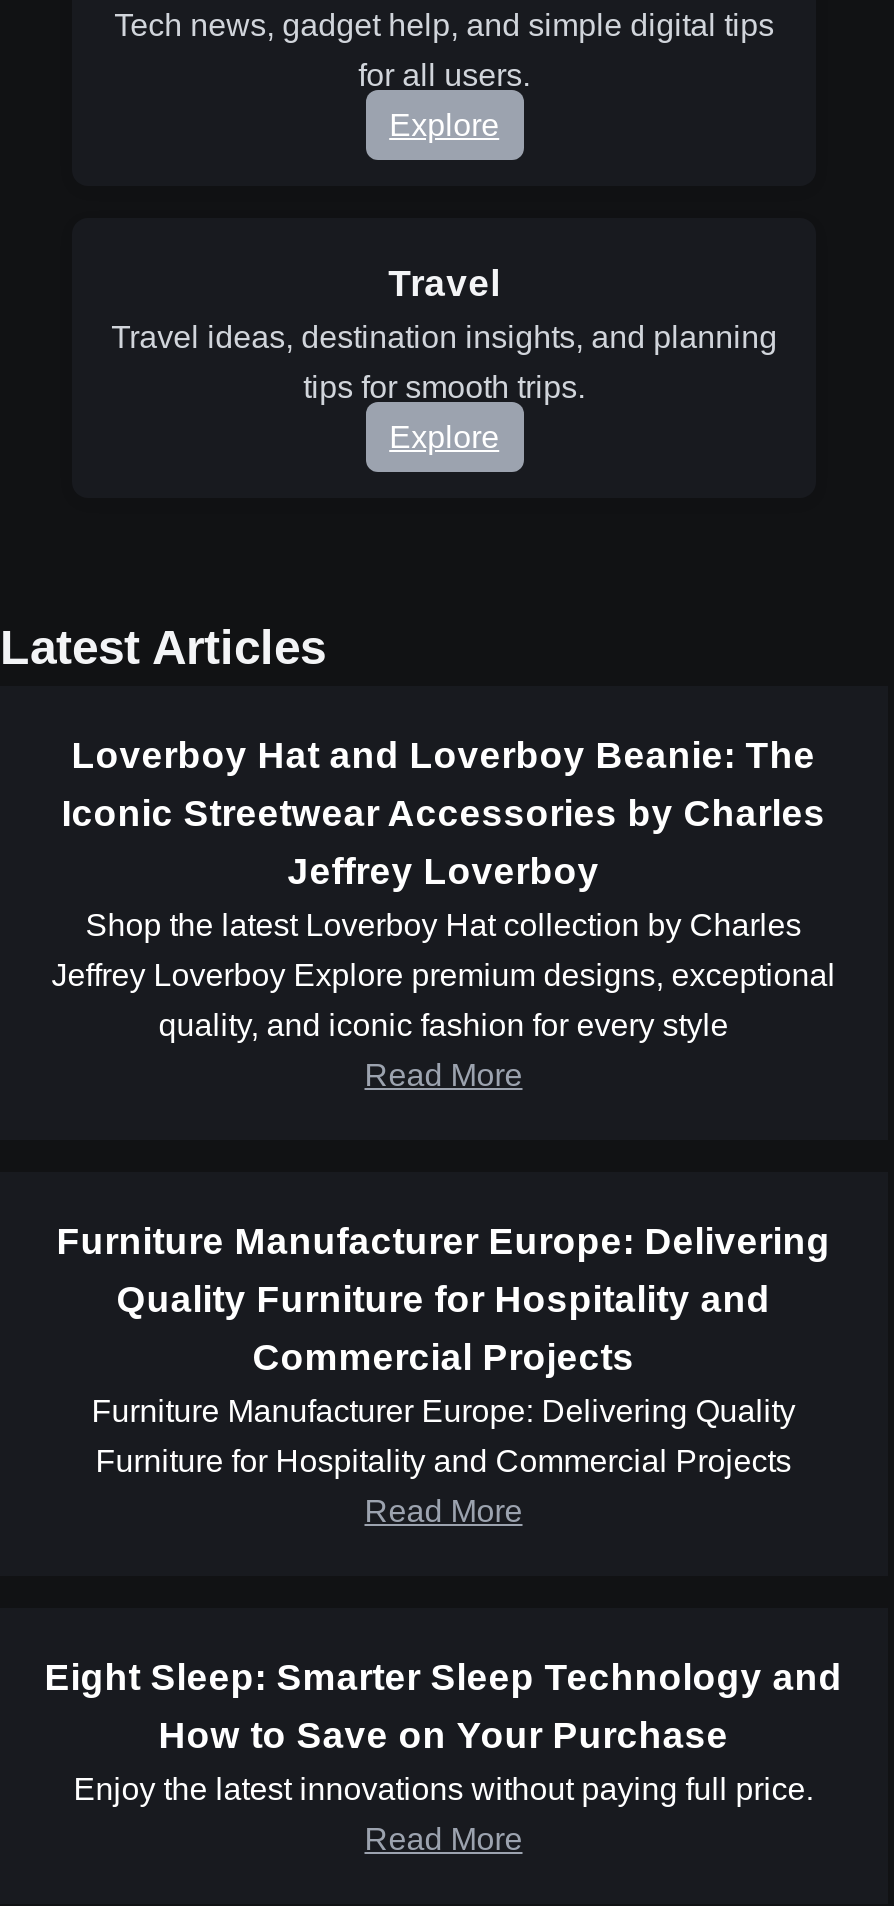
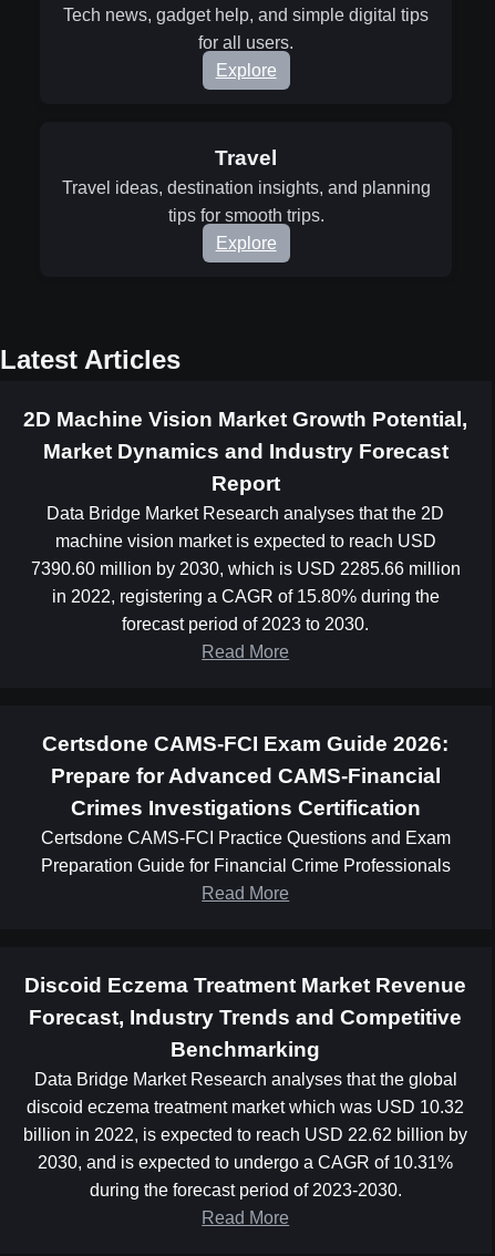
[52,735,836,1043] Loverboy Hat and Loverboy Beanie: The | Iconic Streetwear Accessories by Charles | Jeffrey Loverboy | Shop the latest Loverboy Hat collection by Charles | Jeffrey Loverboy Explore premium designs, exceptional | quality, and iconic fashion for every style -> [23,408,468,634] 2D Machine Vision Market Growth Potential, | Market Dynamics and Industry Forecast | Report | Data Bridge Market Research analyses that the 2D | machine vision market is expected to reach USD | 7390.60 million by 2030, which is USD 2285.66 million | in 2022, registering a CAGR of 15.80% during the | forecast period of 2023 to 2030.
[56,1221,830,1429] Furniture Manufacturer Europe: Delivering | Quality Furniture for Hospitality and | Commercial Projects | Furniture Manufacturer Europe: Delivering Quality -> [41,733,450,848] Certsdone CAMS-FCI Exam Guide 2026: | Prepare for Advanced CAMS-Financial | Crimes Investigations Certification | Certsdone CAMS-FCI Practice Questions and Exam
[96,1445,792,1479] Furniture for Hospitality and Commercial Projects -> [41,857,450,875] Preparation Guide for Financial Crime Professionals
[44,1657,842,1807] Eight Sleep: Smarter Sleep Technology and | How to Save on Your Purchase | Enjoy the latest innovations without paying full price. -> [23,974,468,1200] Discoid Eczema Treatment Market Revenue | Forecast, Industry Trends and Competitive | Benchmarking | Data Bridge Market Research analyses that the global | discoid eczema treatment market which was USD 10.32 | billion in 2022, is expected to reach USD 22.62 billion by | 2030, and is expected to undergo a CAGR of 10.31% | during the forecast period of 2023-2030.

